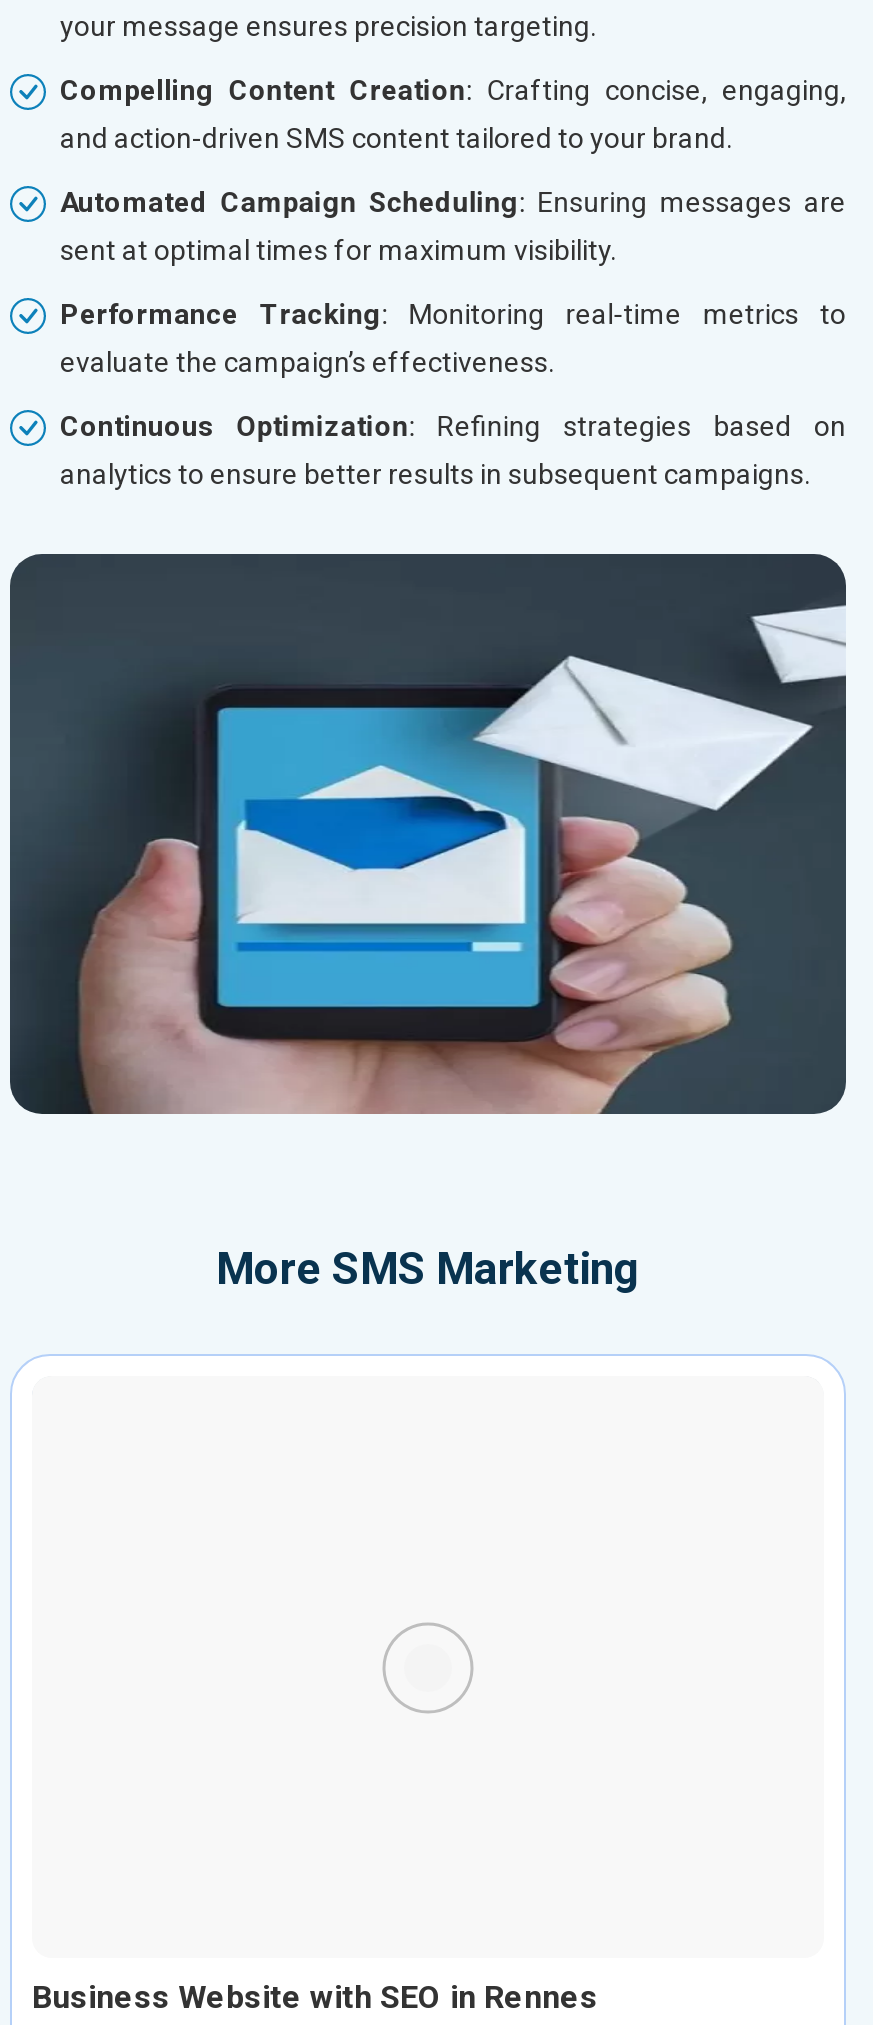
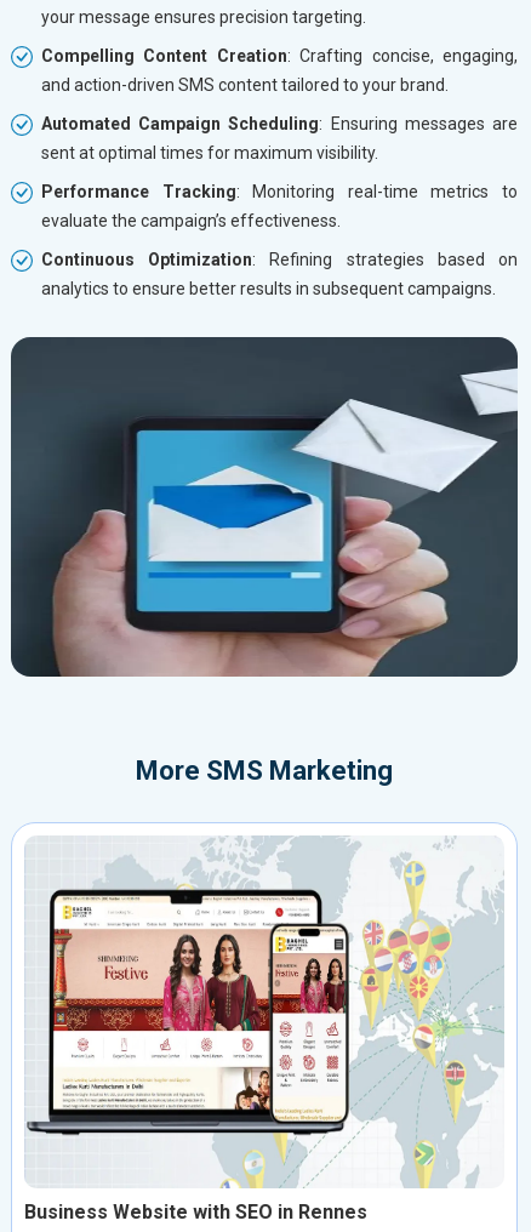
none -> [25,835,504,1190] [image]

